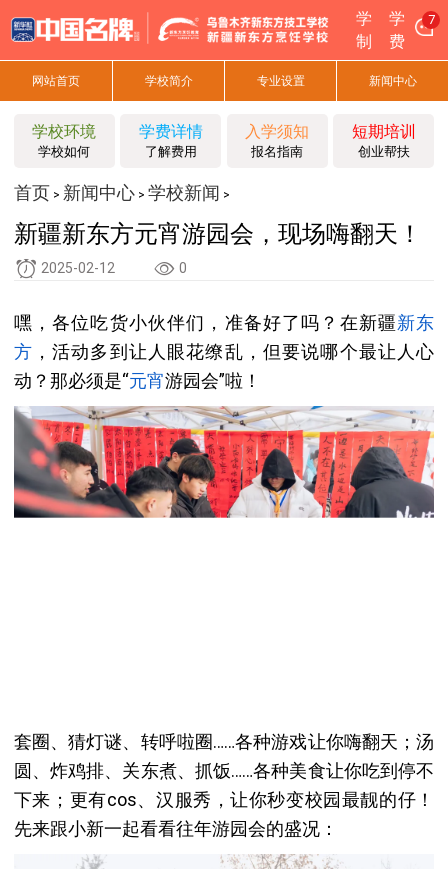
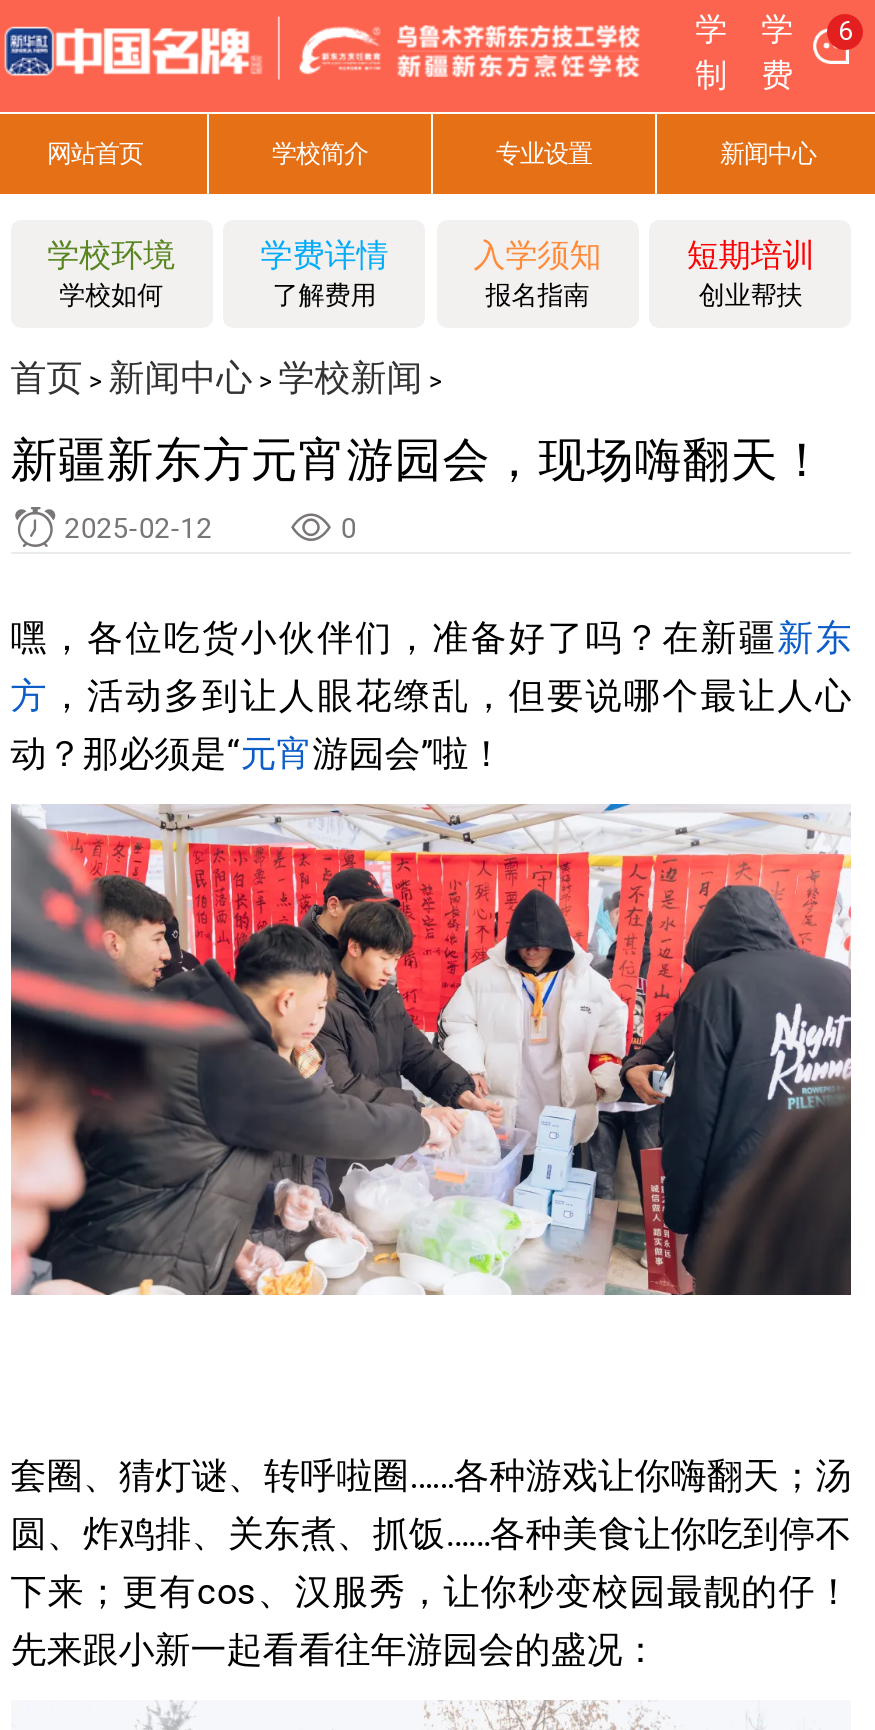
[356,9,434,28] 学 学 7 -> [695,10,852,48] 学 学 6
none -> [9,1026,853,1298] [image]

